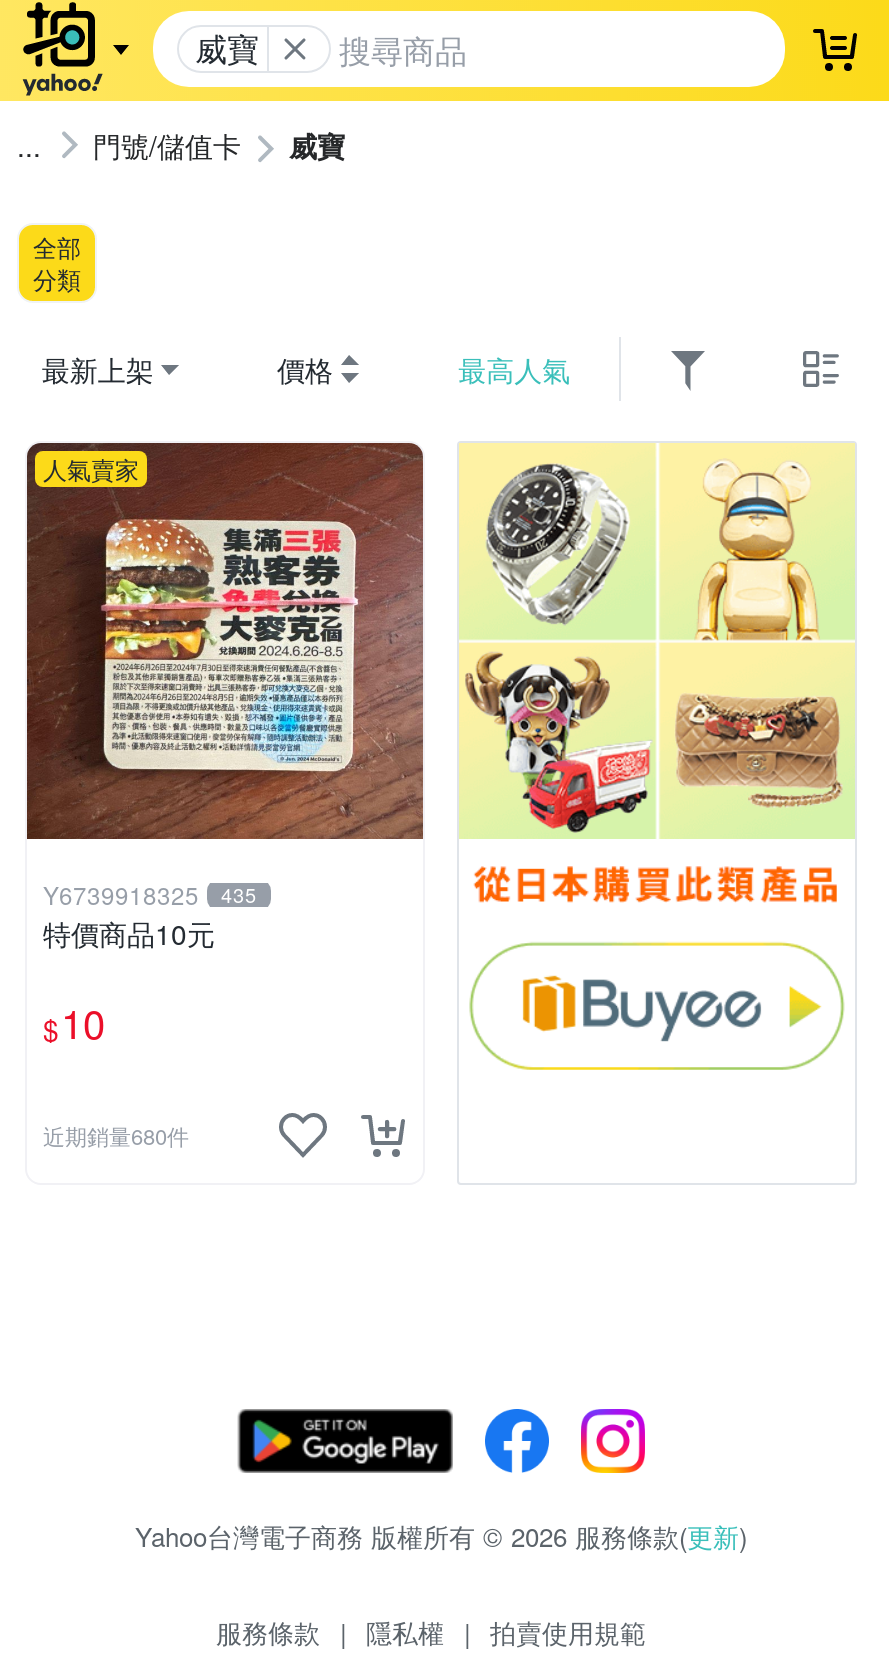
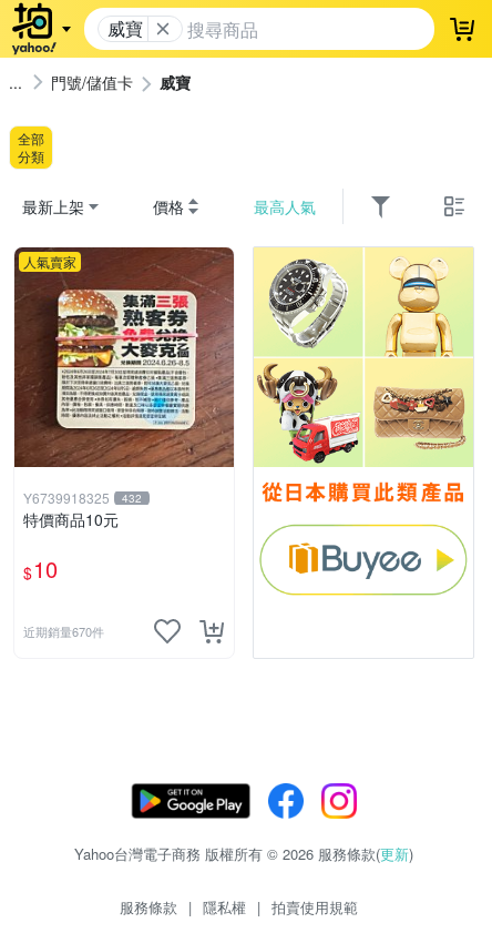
[43,878,257,912] Y6739918325 435 -> [23,488,142,507] Y6739918325 432
[43,1120,189,1152] 近期銷量680件 -> [23,623,104,640] 近期銷量670件

